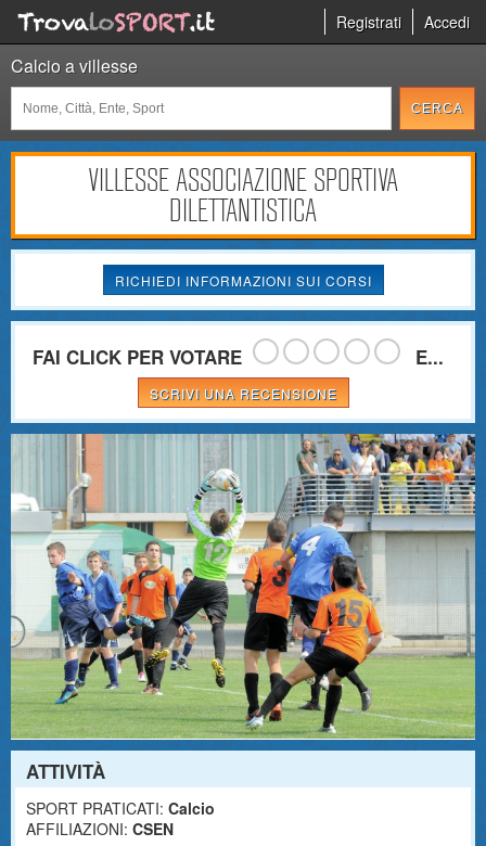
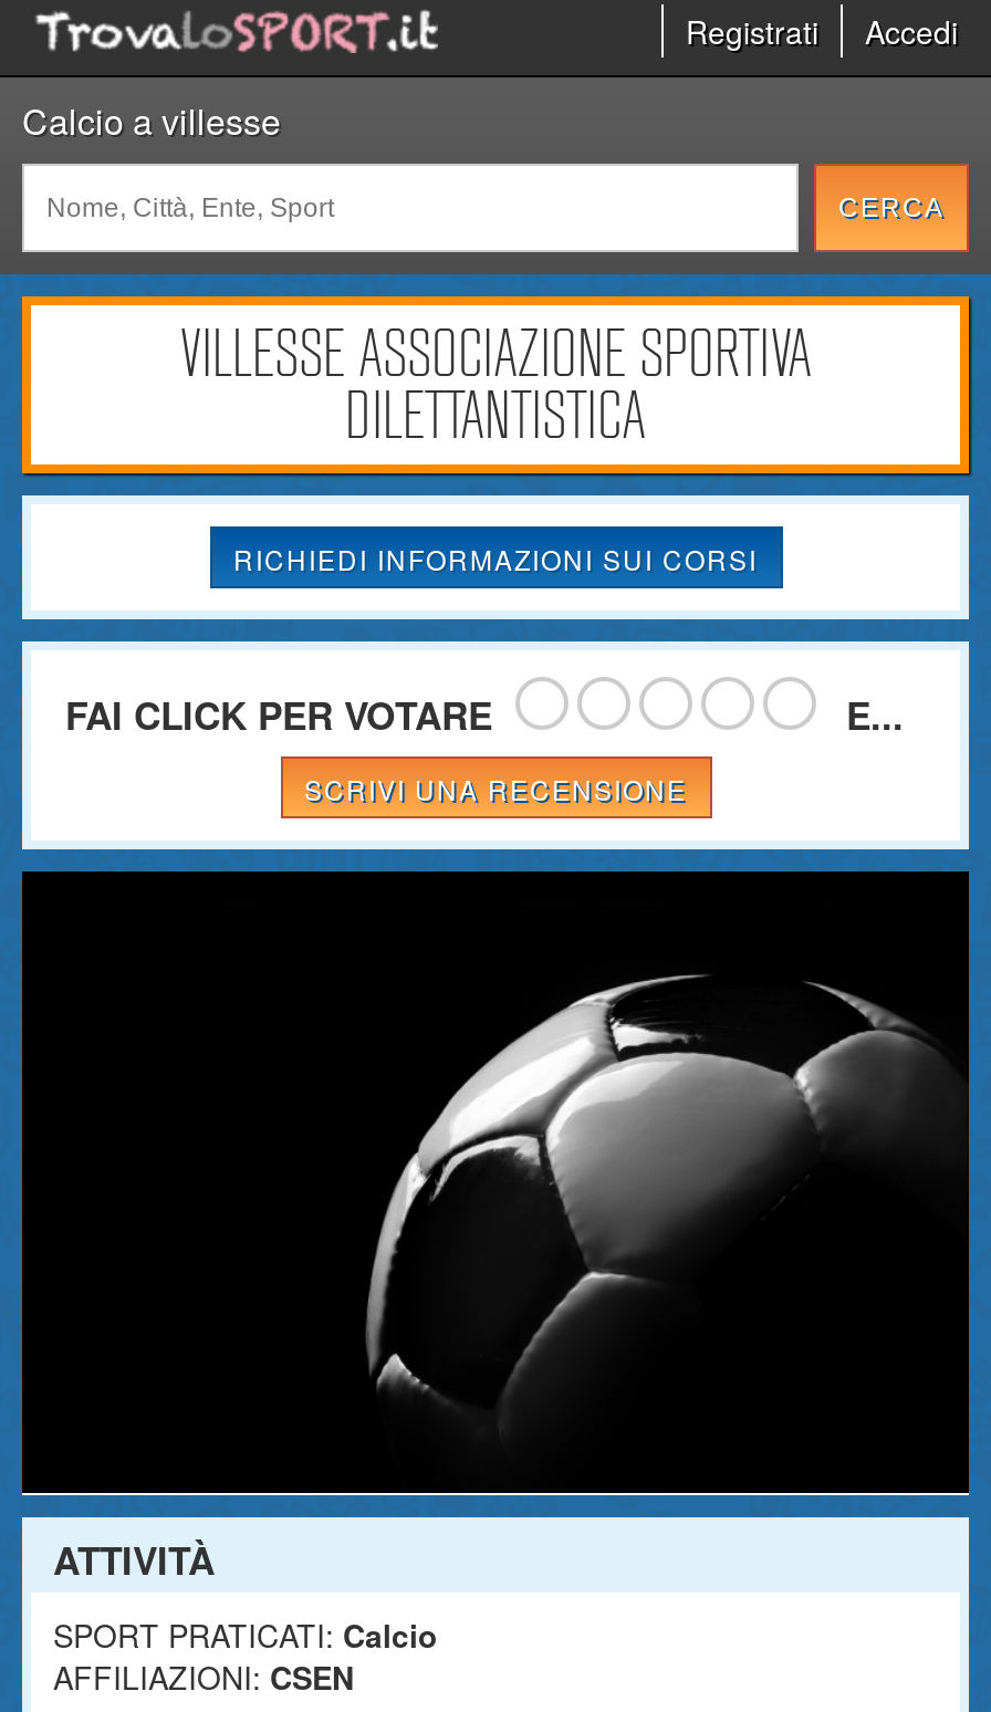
[10,433,476,740] [image] -> [20,869,971,1495] [image]

